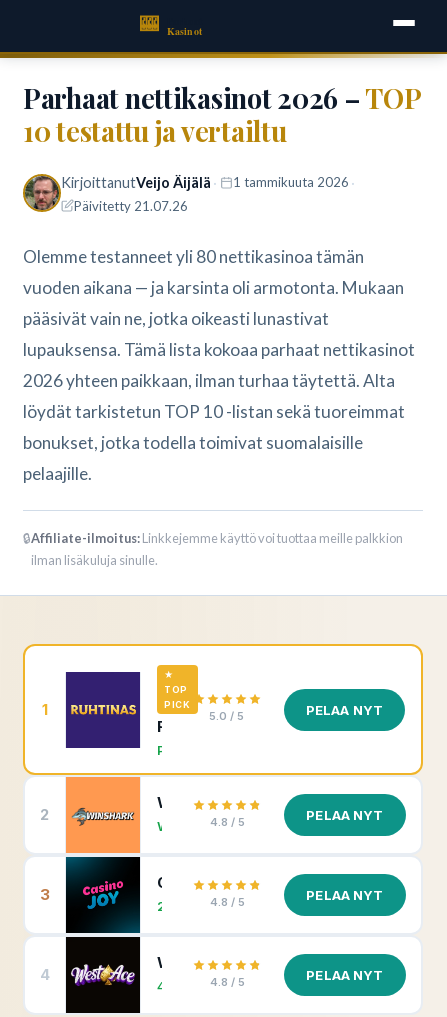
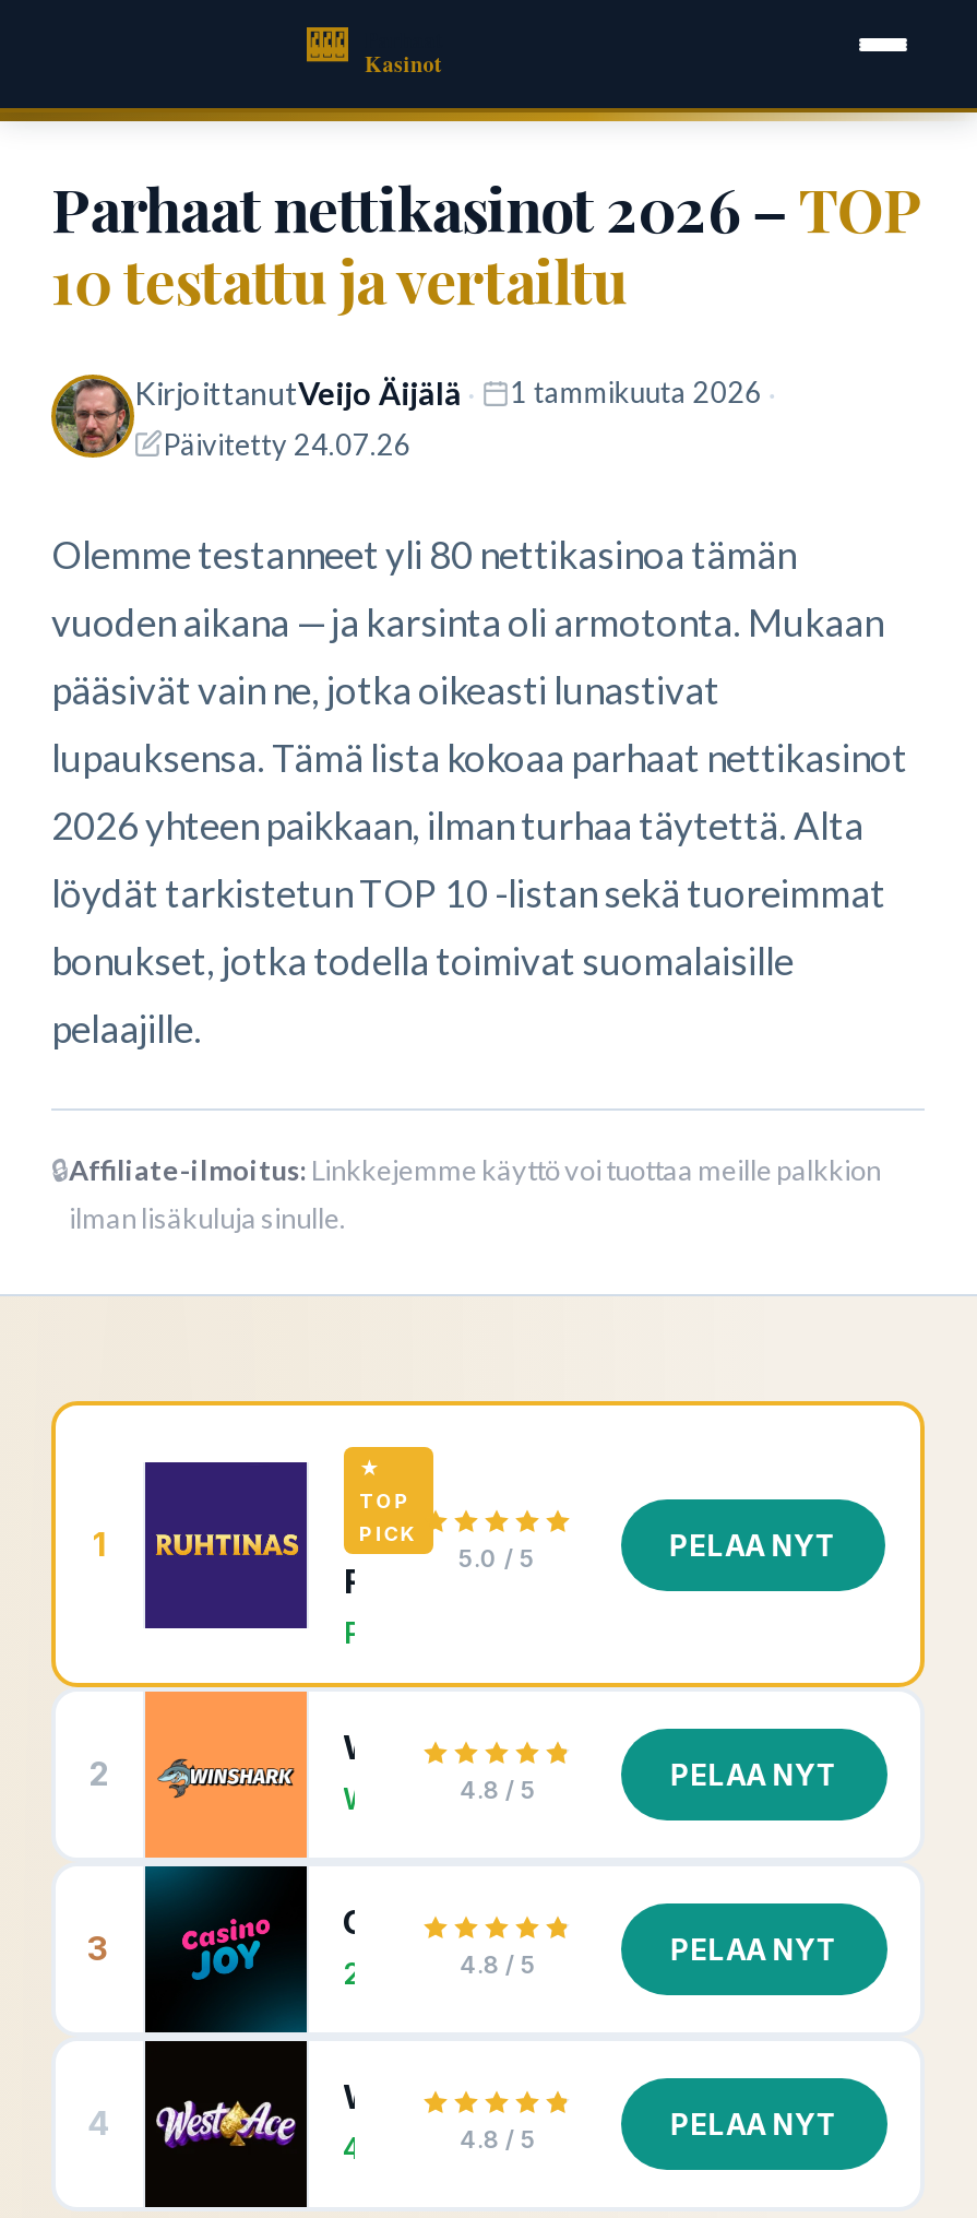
[74,198,188,214] Päivitetty 21.07.26 -> [163,426,412,461] Päivitetty 24.07.26

